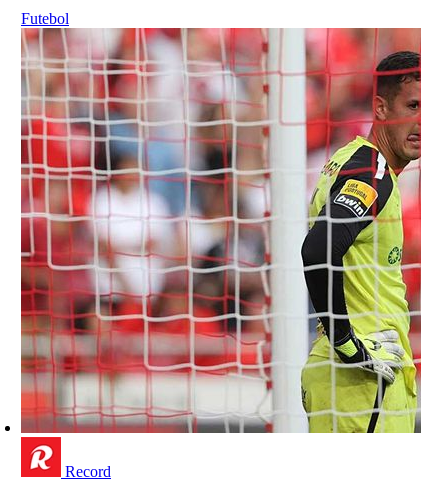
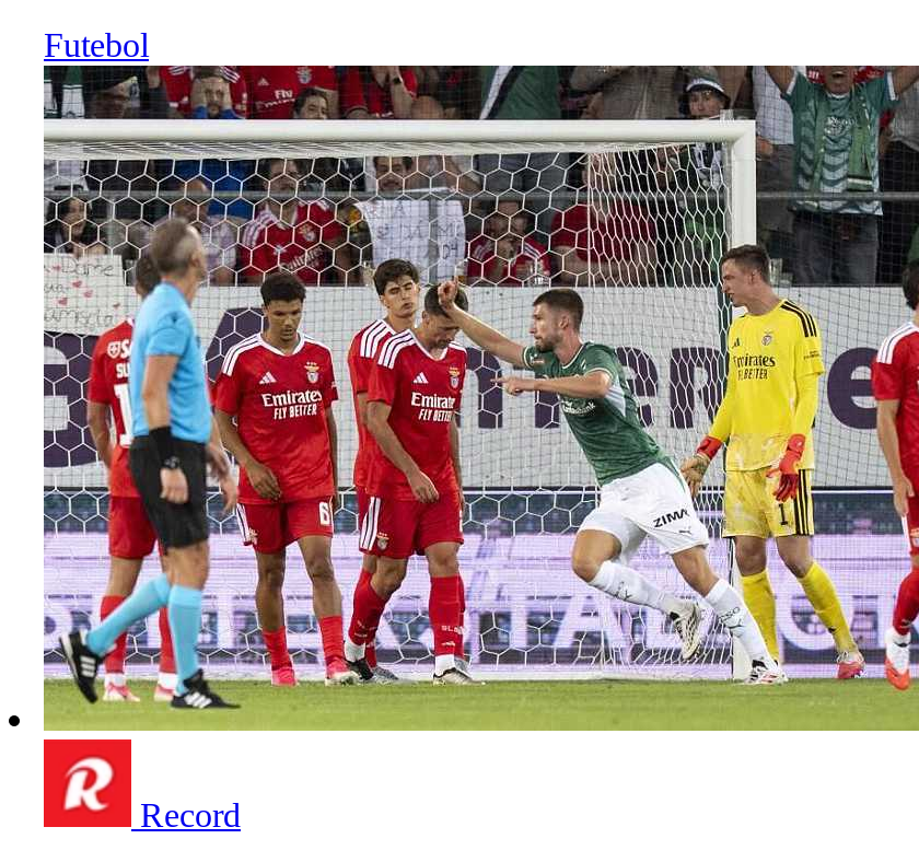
[20,27,418,434] [image] -> [42,63,912,733] [image]

